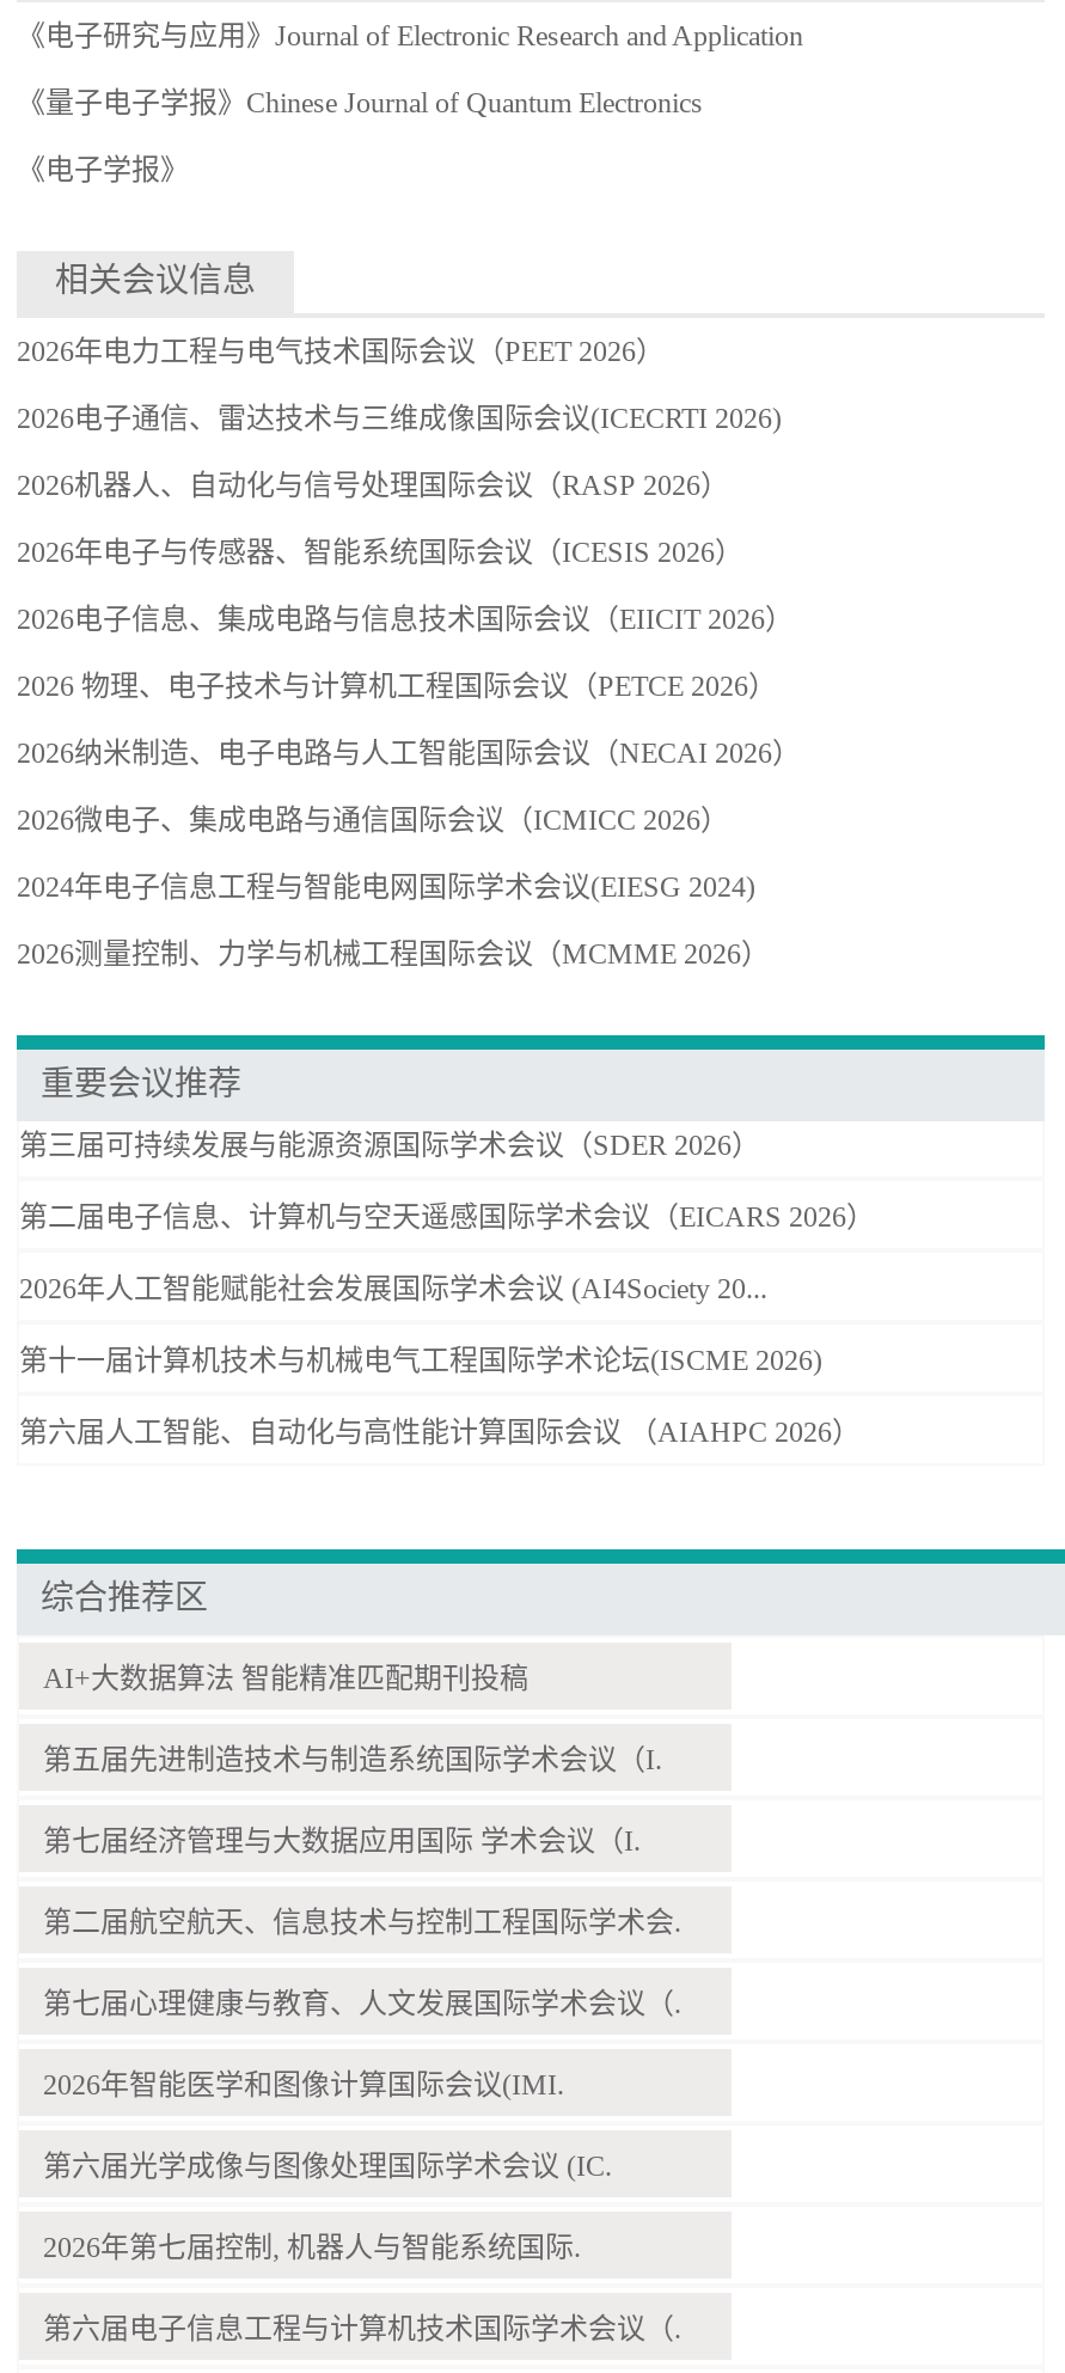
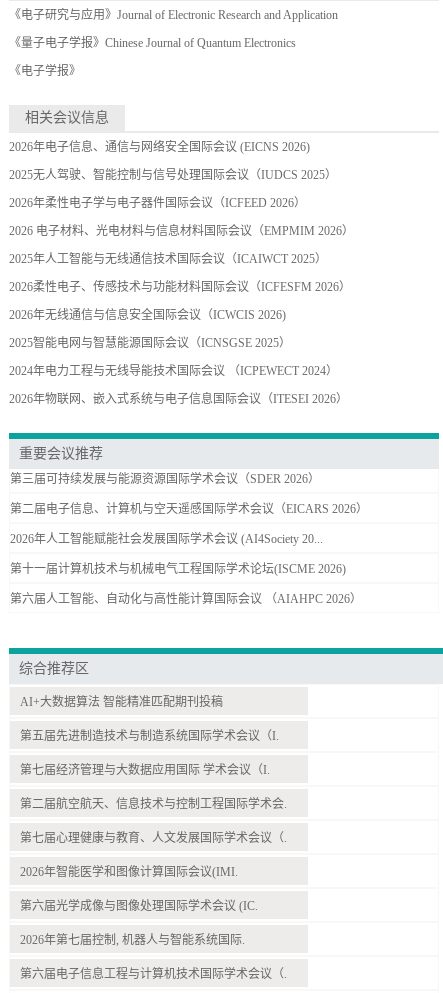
[17,335,665,368] 2026年电力工程与电气技术国际会议（PEET 2026） -> [9,140,310,154] 2026年电子信息、通信与网络安全国际会议 (EICNS 2026)
[17,402,782,435] 2026电子通信、雷达技术与三维成像国际会议(ICECRTI 2026) -> [9,168,337,182] 2025无人驾驶、智能控制与信号处理国际会议（IUDCS 2025）
[17,469,729,502] 2026机器人、自动化与信号处理国际会议（RASP 2026） -> [9,196,306,210] 2026年柔性电子学与电子器件国际会议（ICFEED 2026）
[17,536,743,569] 2026年电子与传感器、智能系统国际会议（ICESIS 2026） -> [9,224,354,238] 2026 电子材料、光电材料与信息材料国际会议（EMPMIM 2026）
[17,603,794,636] 2026电子信息、集成电路与信息技术国际会议（EIICIT 2026） -> [9,252,327,266] 2025年人工智能与无线通信技术国际会议（ICAIWCT 2025）
[17,670,777,703] 2026 物理、电子技术与计算机工程国际会议（PETCE 2026） -> [9,280,351,294] 2026柔性电子、传感技术与功能材料国际会议（ICFESFM 2026）
[17,737,801,770] 2026纳米制造、电子电路与人工智能国际会议（NECAI 2026） -> [9,308,286,322] 2026年无线通信与信息安全国际会议（ICWCIS 2026)
[17,804,729,837] 2026微电子、集成电路与通信国际会议（ICMICC 2026） -> [9,336,291,350] 2025智能电网与智慧能源国际会议（ICNSGSE 2025）
[17,871,755,904] 2024年电子信息工程与智能电网国际学术会议(EIESG 2024) -> [9,364,338,378] 2024年电力工程与无线导能技术国际会议 （ICPEWECT 2024）
[17,937,770,971] 2026测量控制、力学与机械工程国际会议（MCMME 2026） -> [9,392,348,406] 2026年物联网、嵌入式系统与电子信息国际会议（ITESEI 2026）

